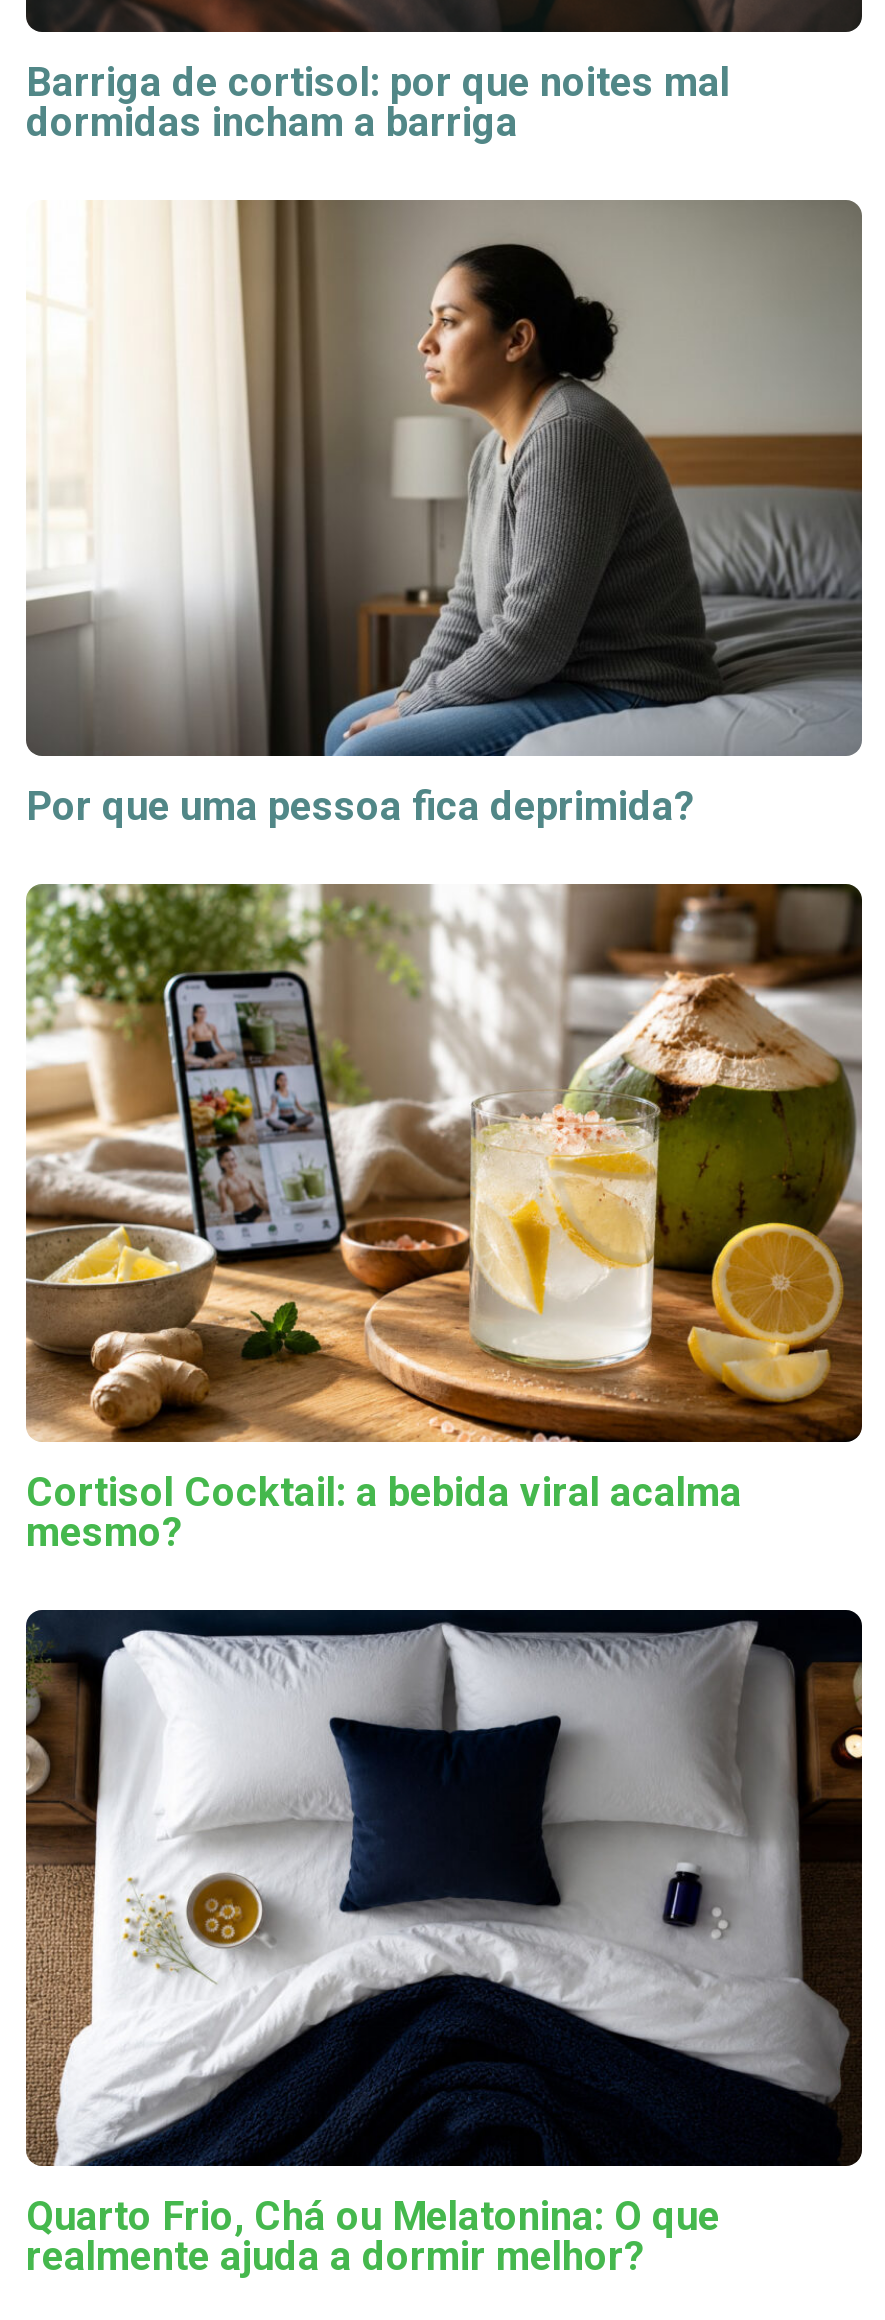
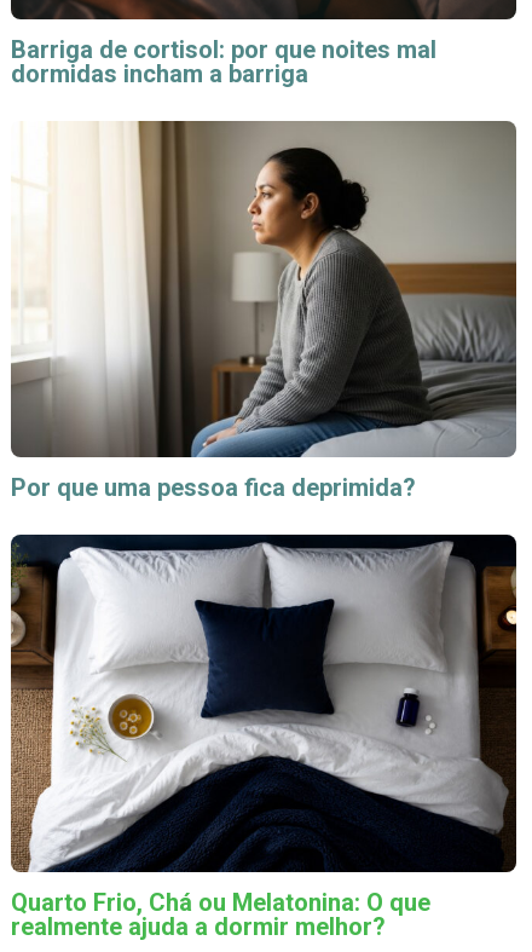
[24,882,862,1556] [image] | Cortisol Cocktail: a bebida viral acalma | mesmo? -> none

